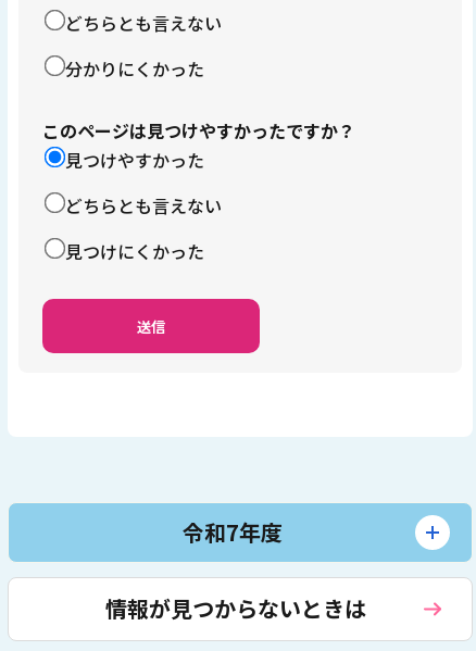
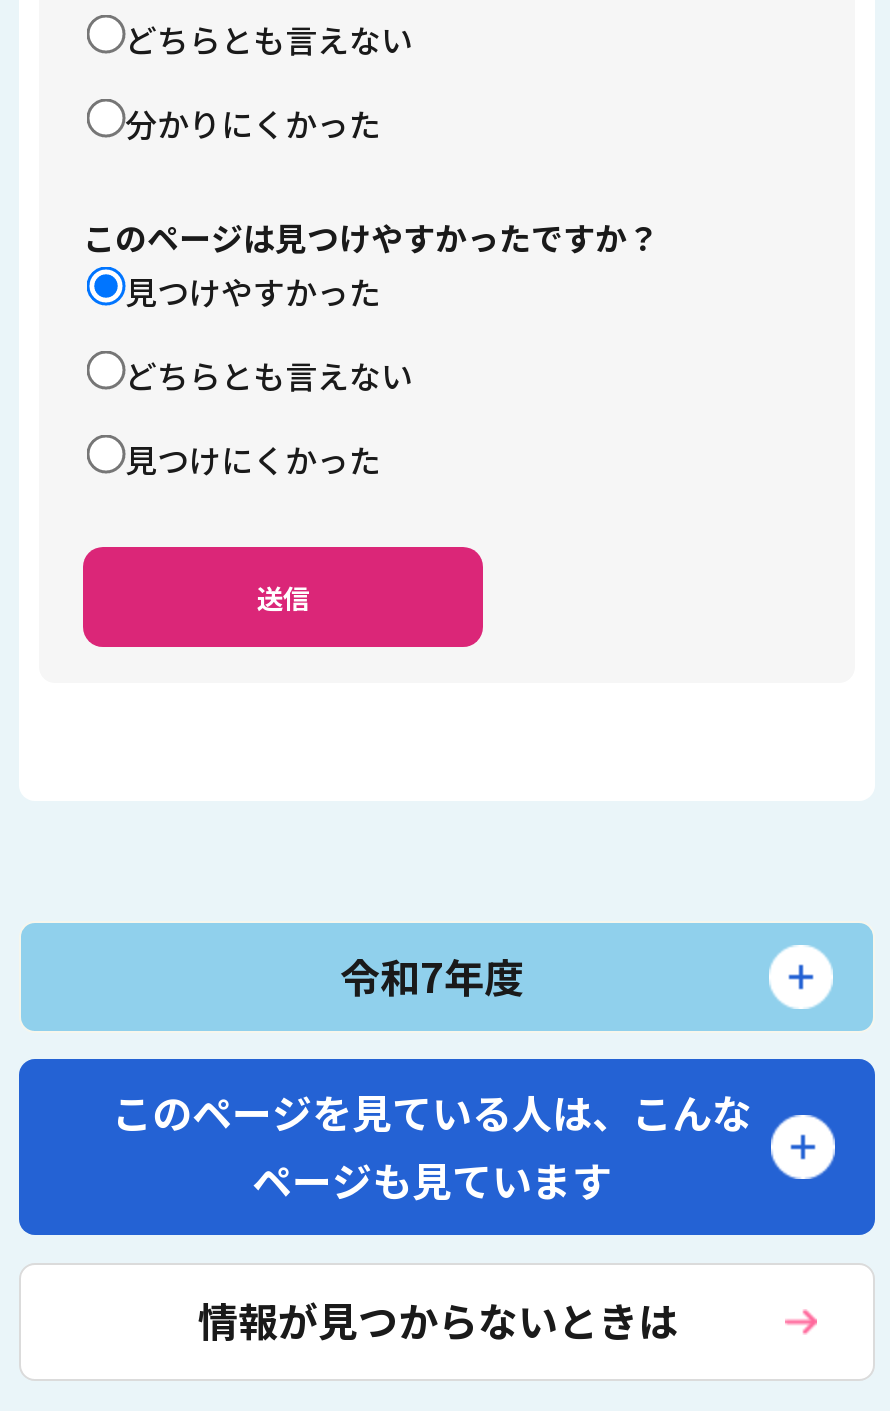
none -> [112,1084,752,1210] このページを見ている人は、こんな | ページも見ています

